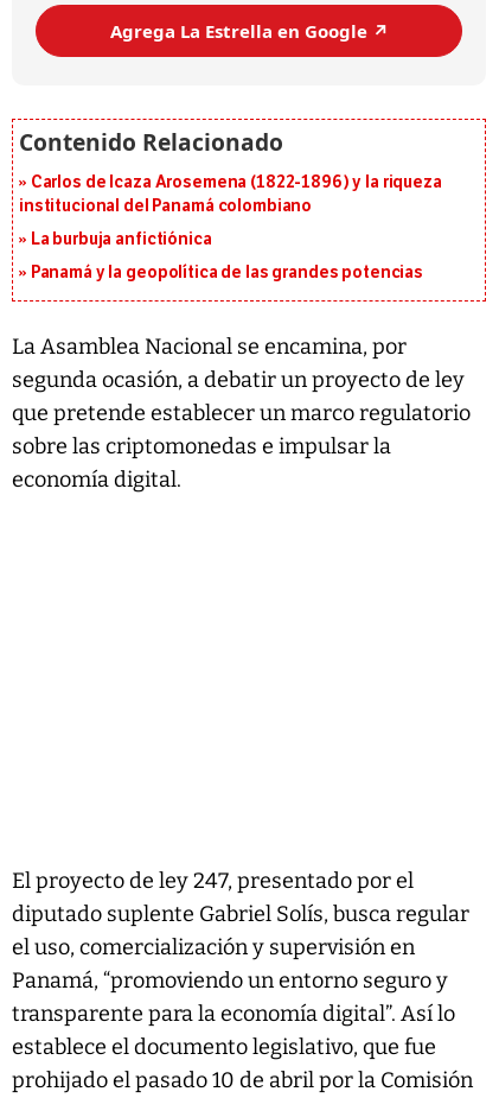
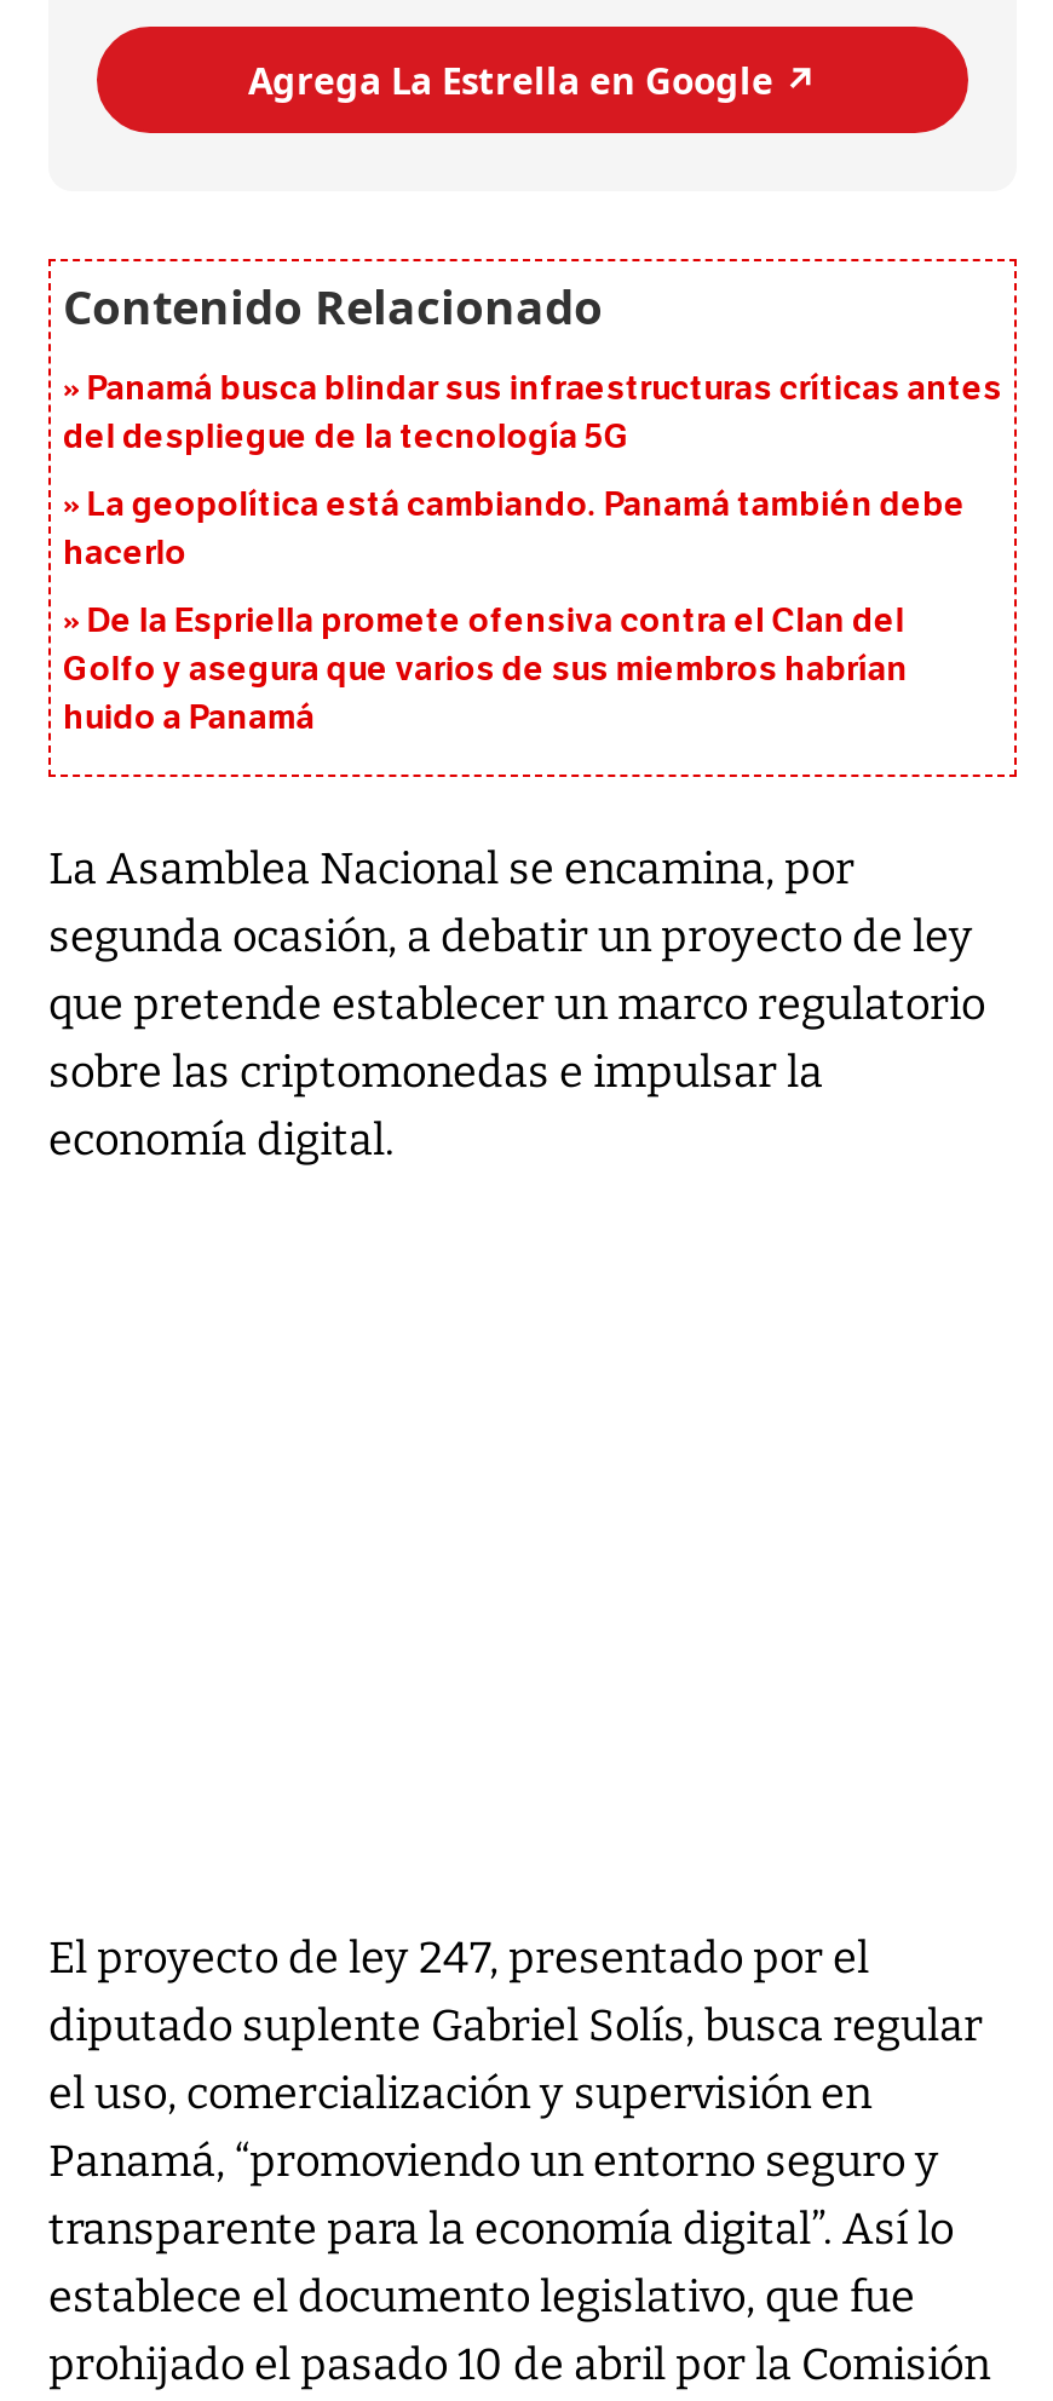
[19,173,442,217] Carlos de Icaza Arosemena (1822-1896) y la riqueza | institucional del Panamá colombiano -> [63,369,1002,459] Panamá busca blindar sus infraestructuras críticas antes | del despliegue de la tecnología 5G
[31,230,212,250] La burbuja anfictiónica -> [63,485,965,575] La geopolítica está cambiando. Panamá también debe | hacerlo
[31,263,423,283] Panamá y la geopolítica de las grandes potencias -> [63,601,908,739] De la Espriella promete ofensiva contra el Clan del | Golfo y asegura que varios de sus miembros habrían | huido a Panamá

